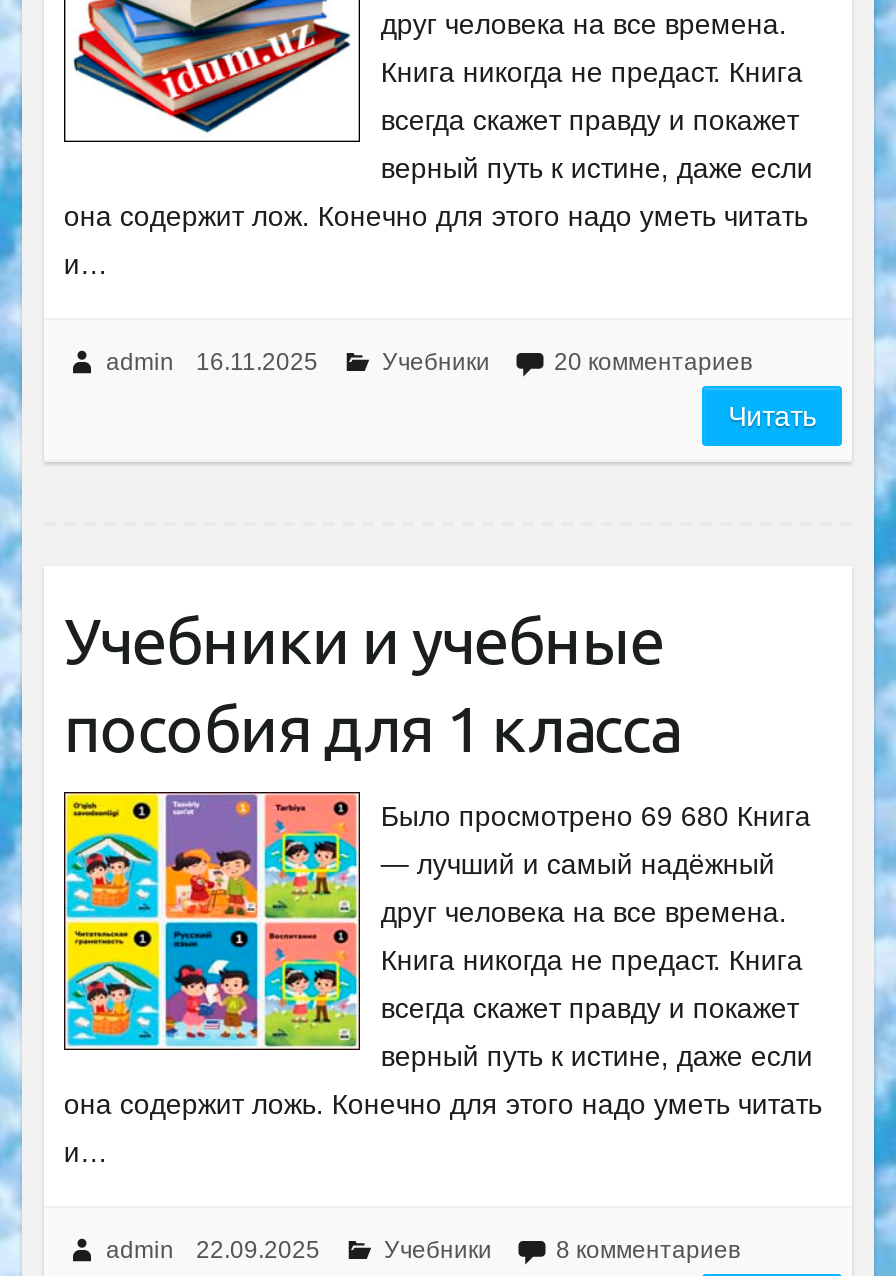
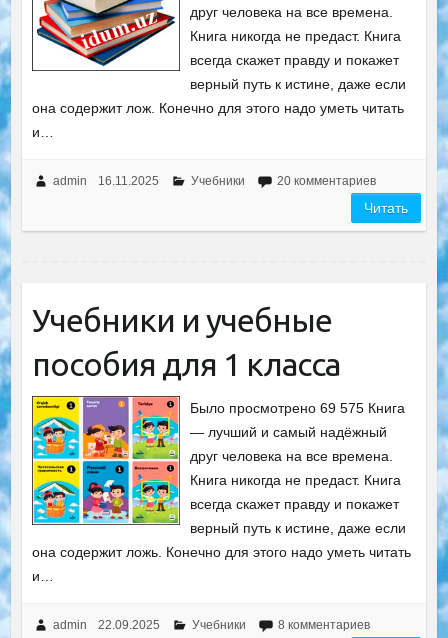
[381,800,811,832] Было просмотрено 69 680 Книга -> [190,400,405,416] Было просмотрено 69 575 Книга

